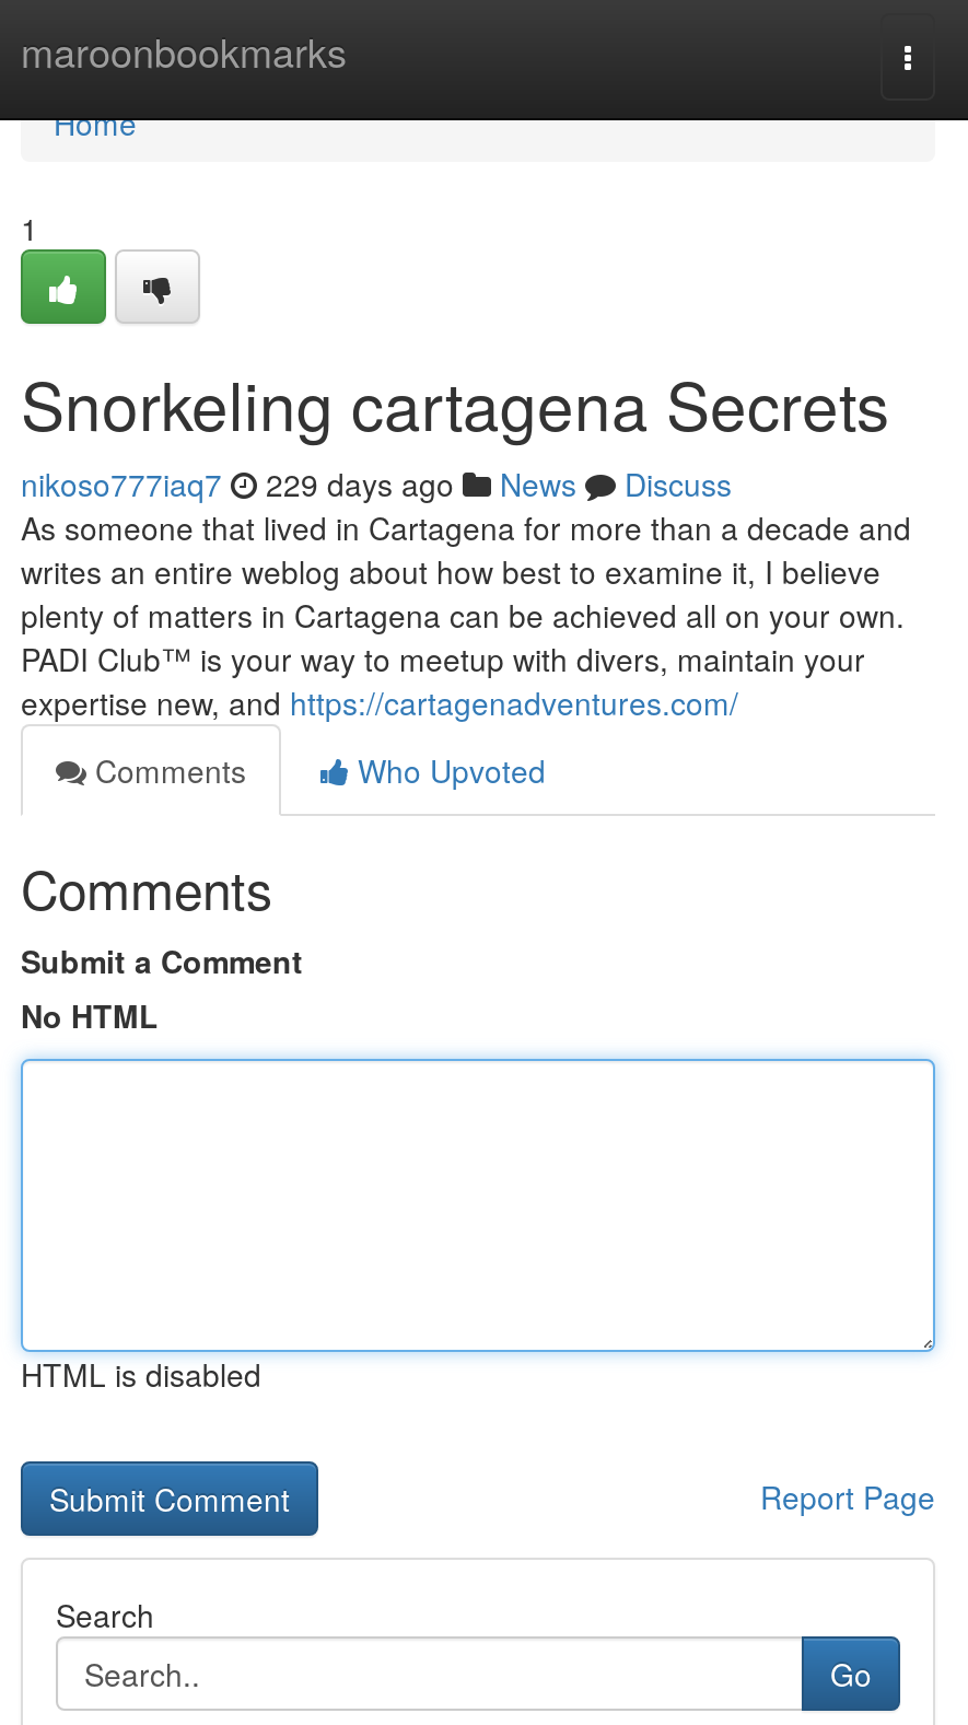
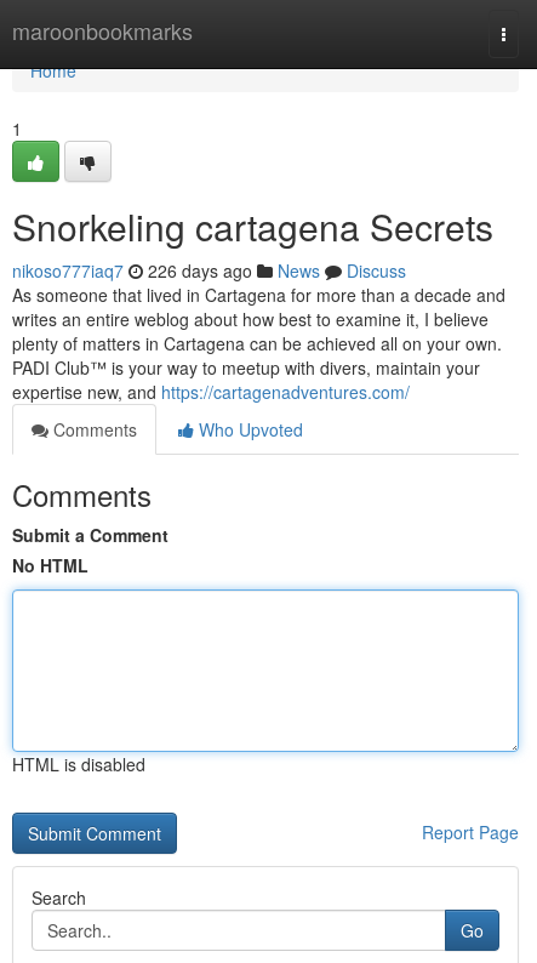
[21,462,732,505] nikoso777iaq7 229 days ago News Discuss -> [12,258,406,283] nikoso777iaq7 226 days ago News Discuss

